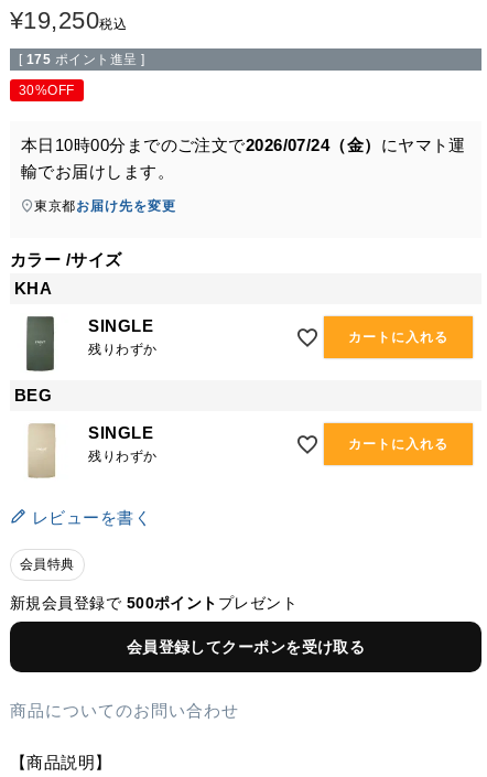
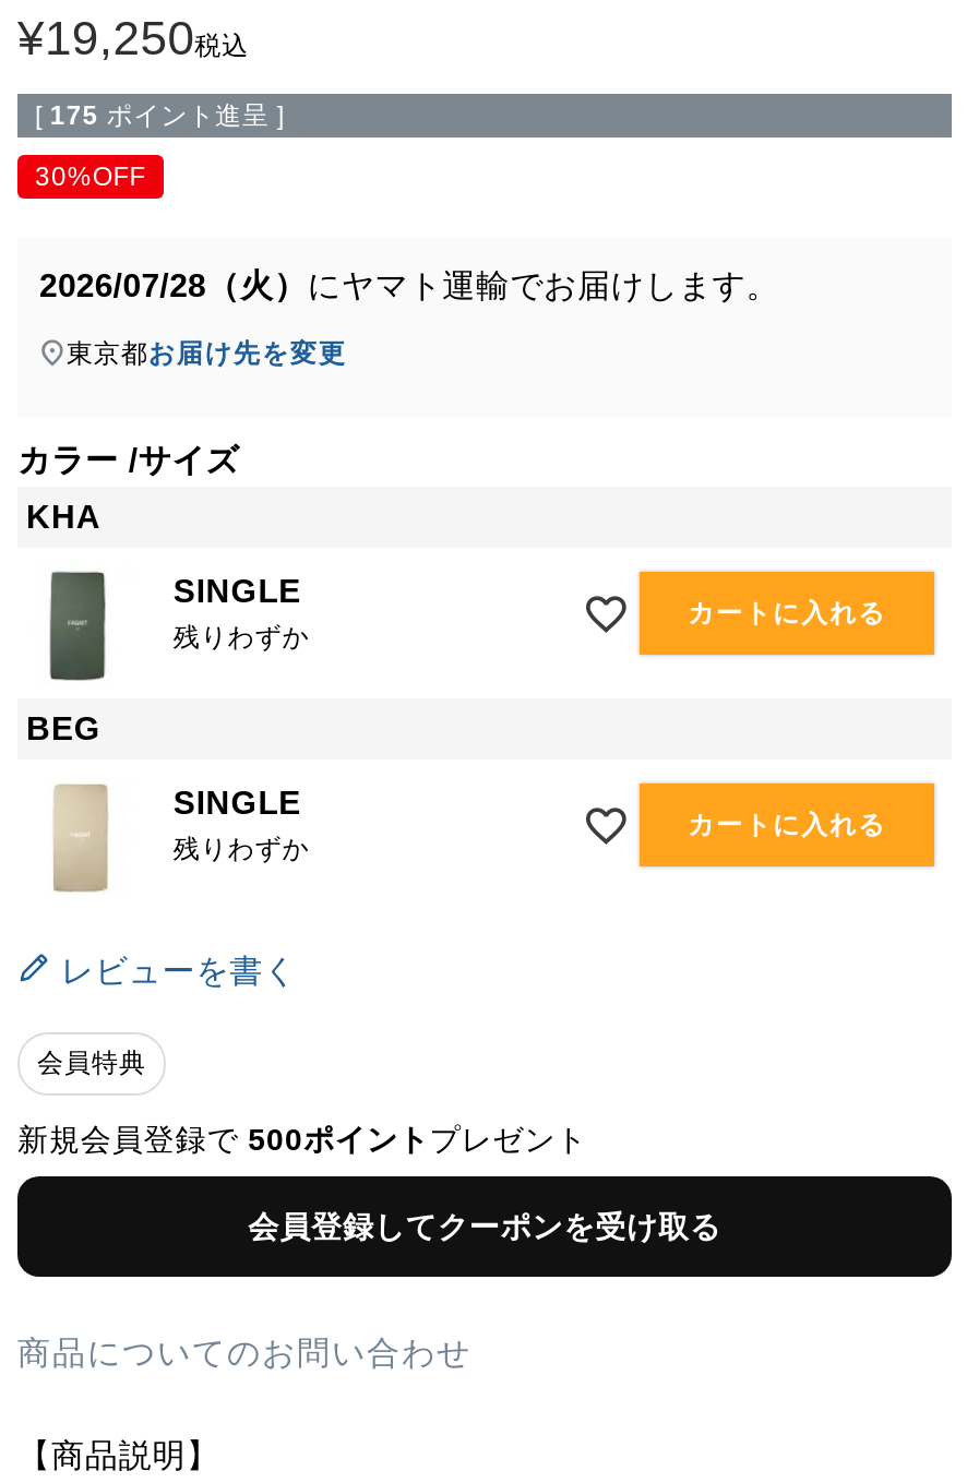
[21,136,466,181] 本日10時00分までのご注文で2026/07/24（金）にヤマト運 | 輸でお届けします。 -> [39,267,780,304] 2026/07/28（火）にヤマト運輸でお届けします。

